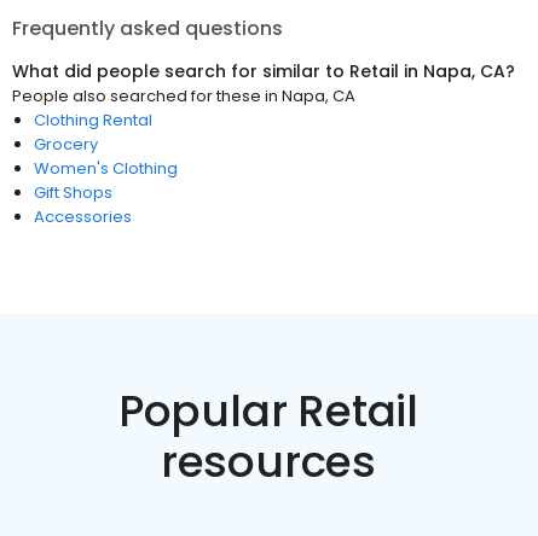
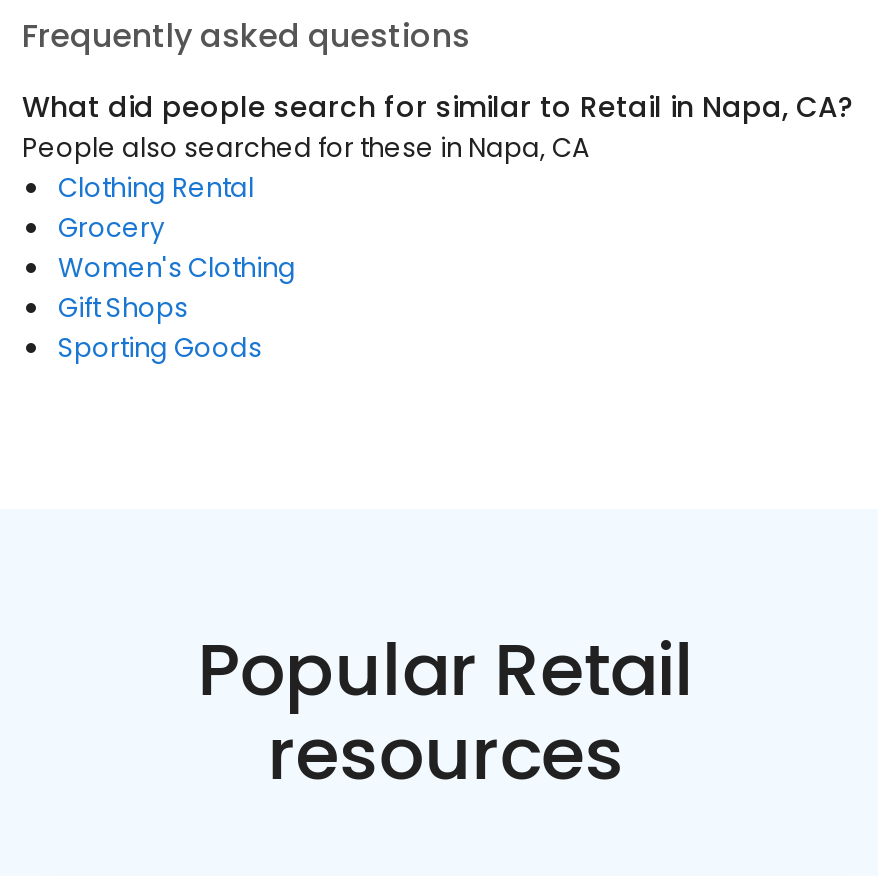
[34,205,132,228] Accessories -> [58,329,262,367] Sporting Goods

